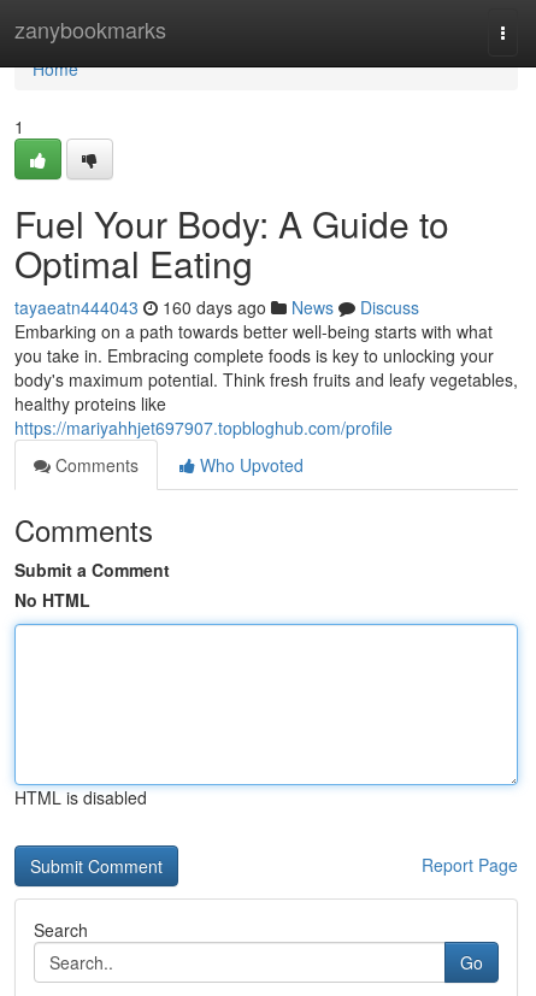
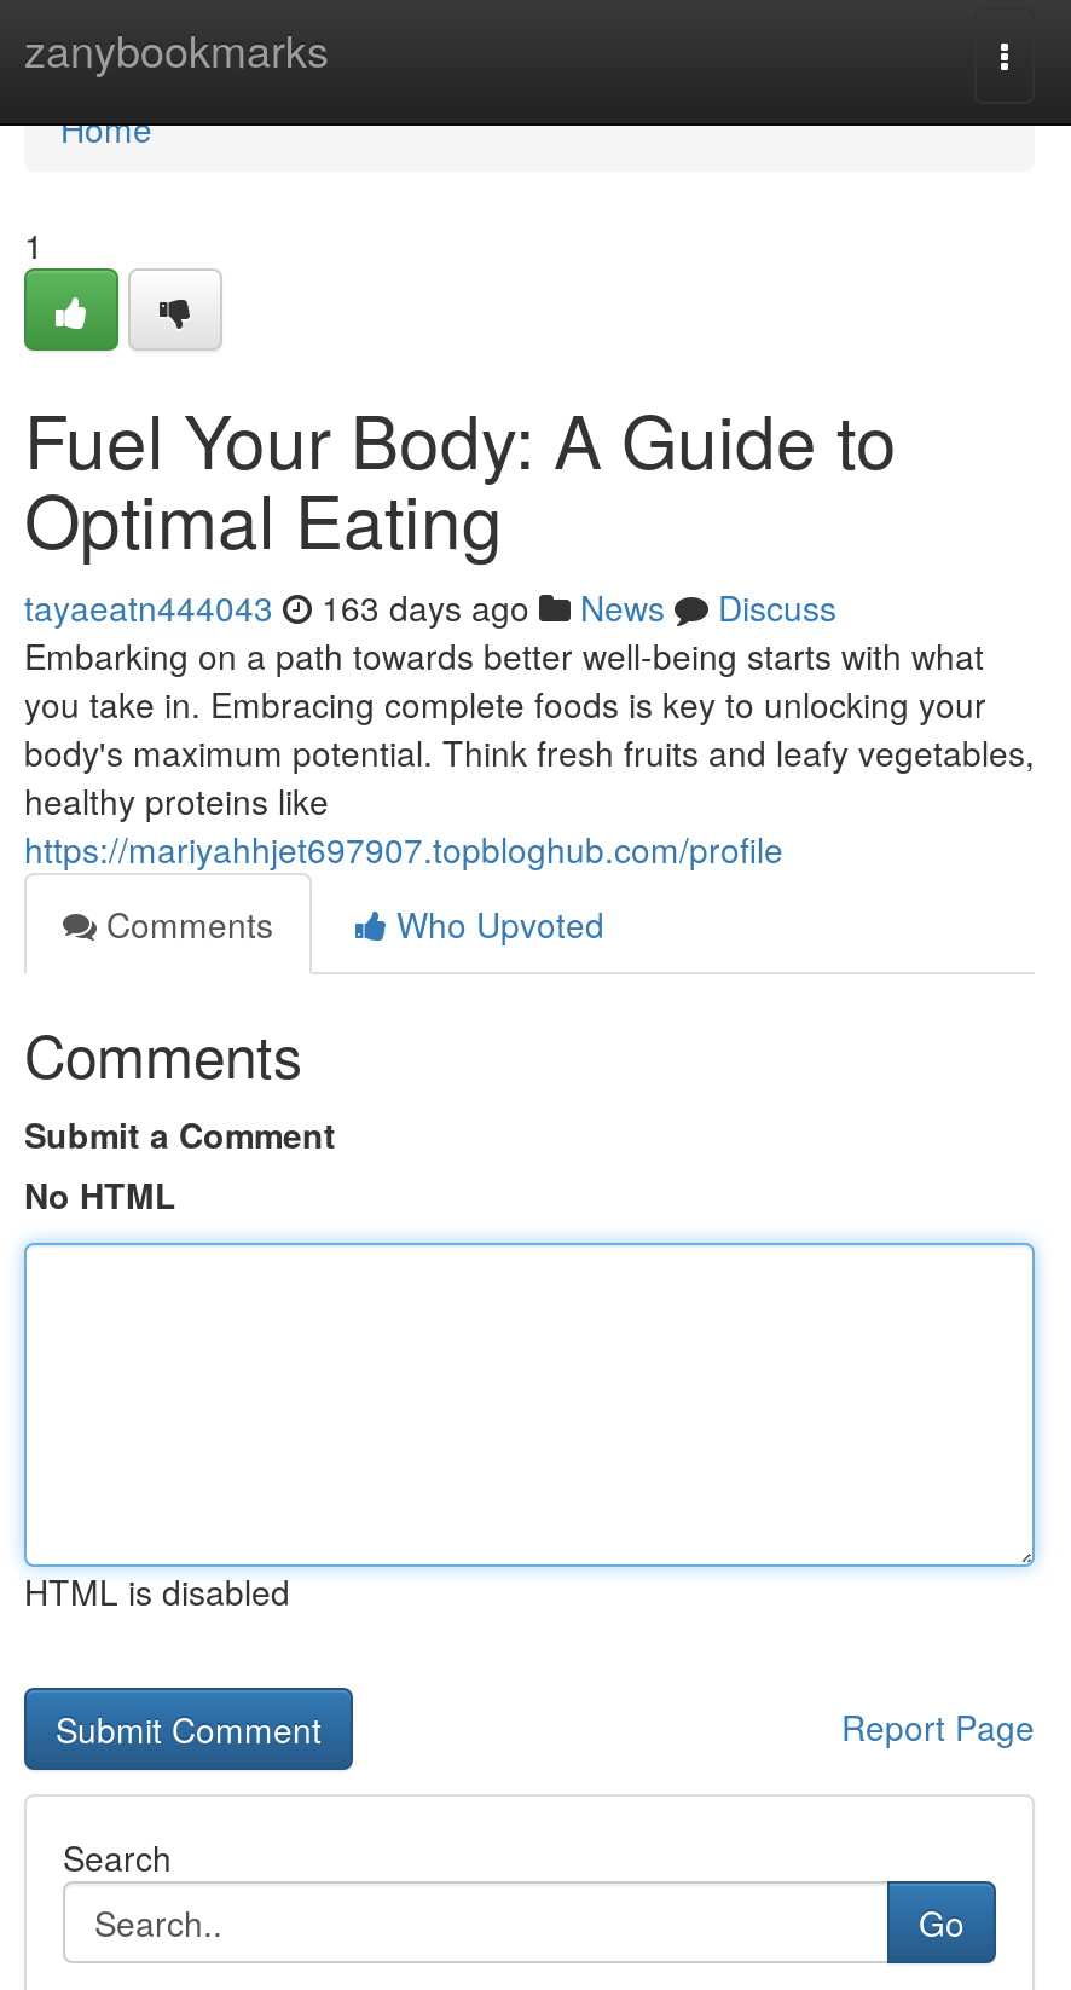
[14,295,419,319] tayaeatn444043 160 days ago News Discuss -> [24,583,836,631] tayaeatn444043 163 days ago News Discuss

